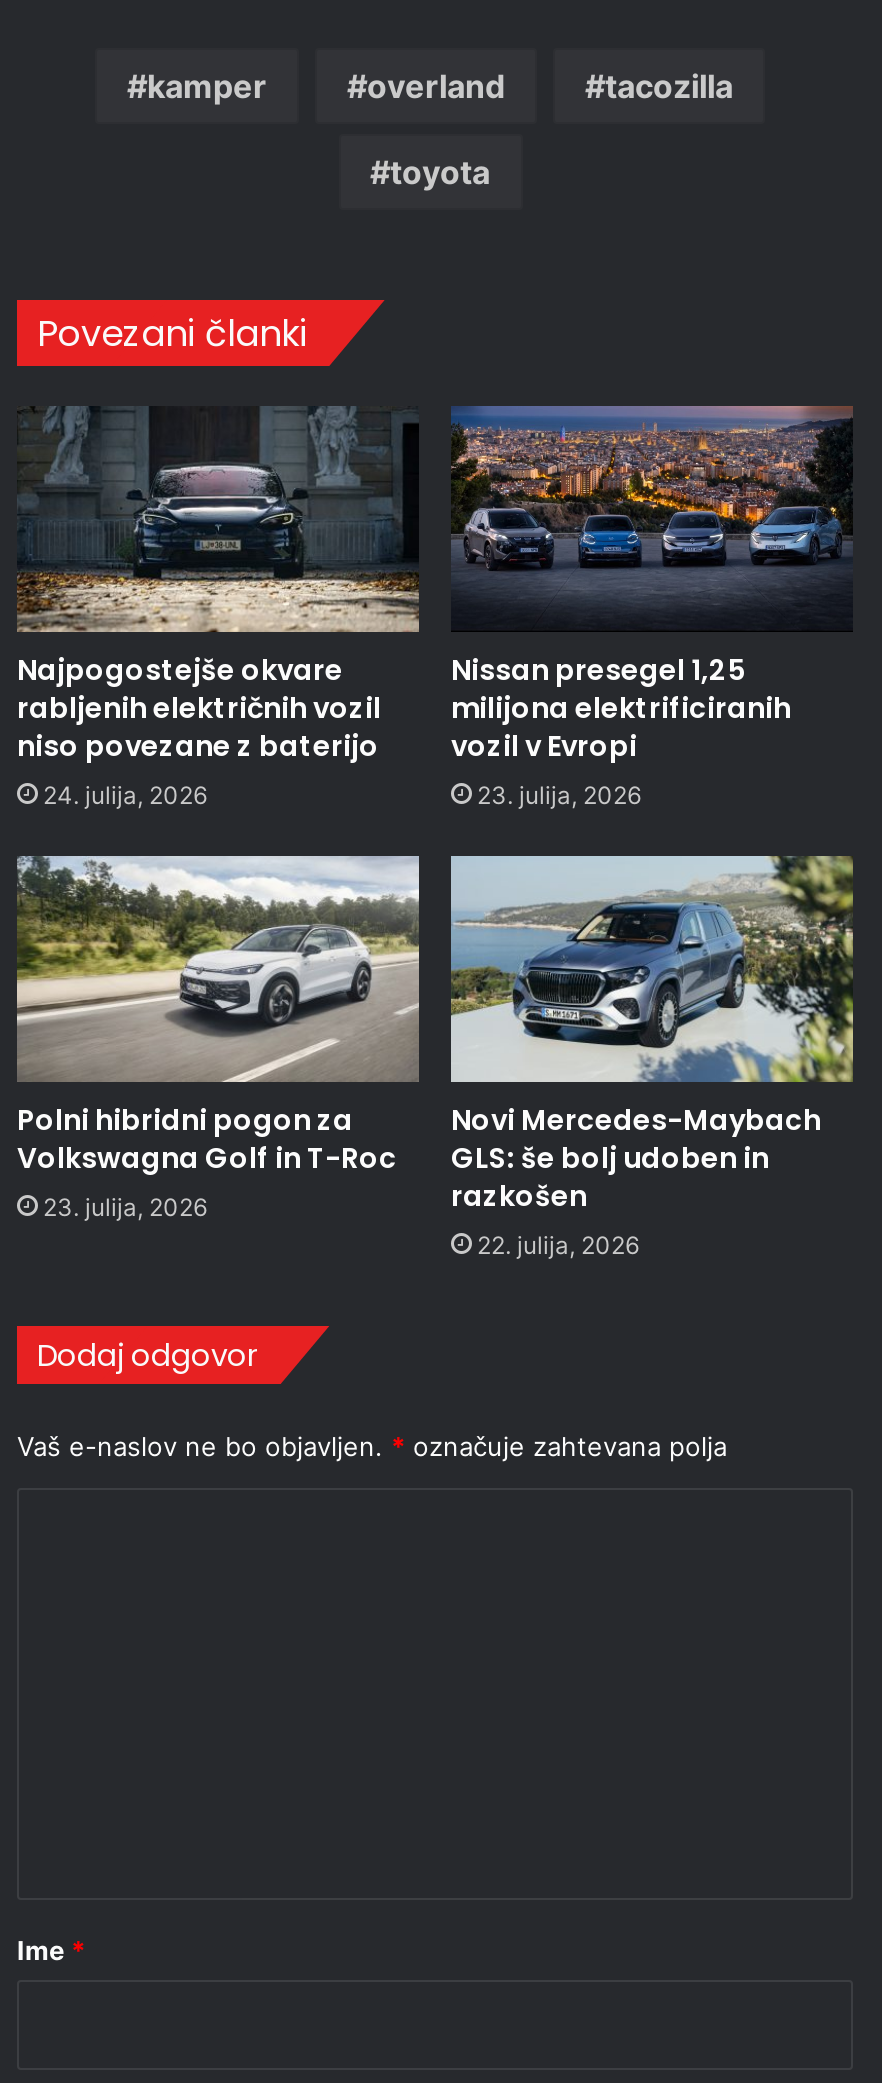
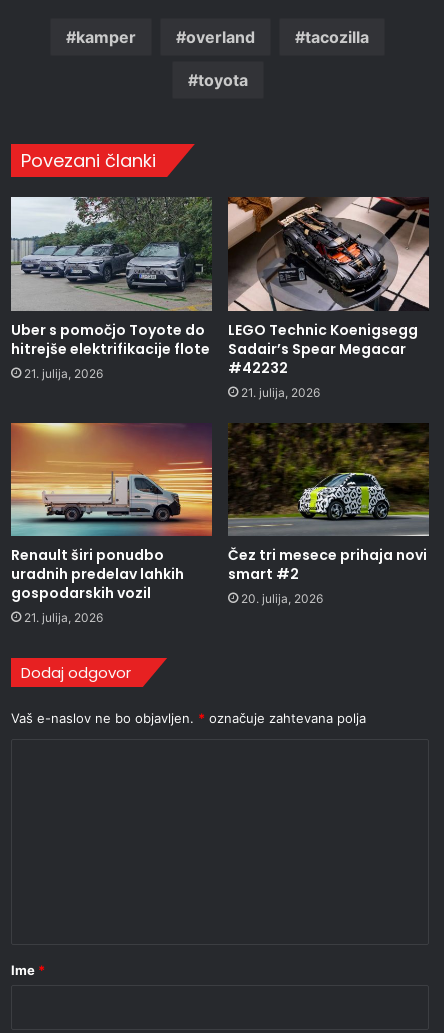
[17,405,419,810] [image] | Najpogostejše okvare | rabljenih električnih vozil | niso povezane z baterijo | 24. julija, 2026 -> [10,196,213,381] [image] | Uber s pomočjo Toyote do | hitrejše elektrifikacije flote | 21. julija, 2026
[451,403,853,810] [image] | Nissan presegel 1,25 | milijona elektrificiranih | vozil v Evropi | 23. julija, 2026 -> [227,196,430,400] [image] | LEGO Technic Koenigsegg | Sadair’s Spear Megacar | #42232 | 21. julija, 2026
[15,853,421,1223] [image] | Polni hibridni pogon za | Volkswagna Golf in T-Roc | 23. julija, 2026 -> [10,422,213,625] [image] | Renault širi ponudbo | uradnih predelav lahkih | gospodarskih vozil | 21. julija, 2026
[449,853,855,1261] [image] | Novi Mercedes-Maybach | GLS: še bolj udoben in | razkošen | 22. julija, 2026 -> [228,422,429,606] [image] | Čez tri mesece prihaja novi | smart #2 | 20. julija, 2026

